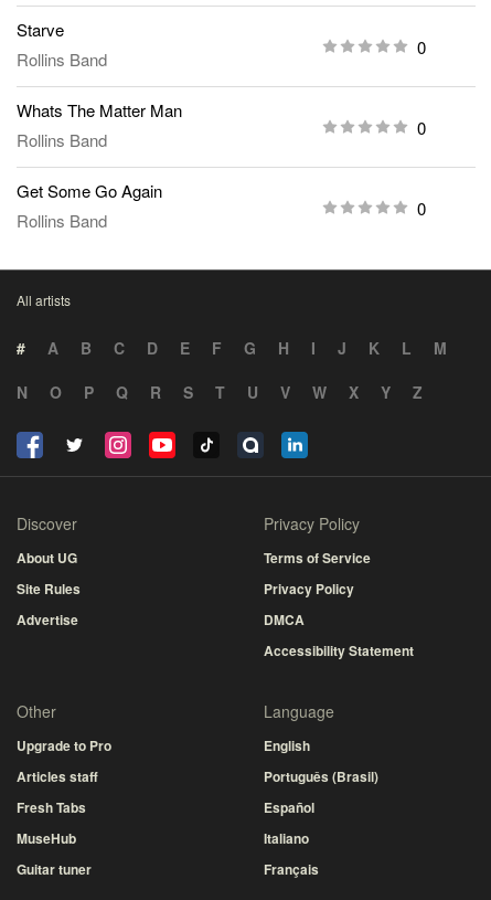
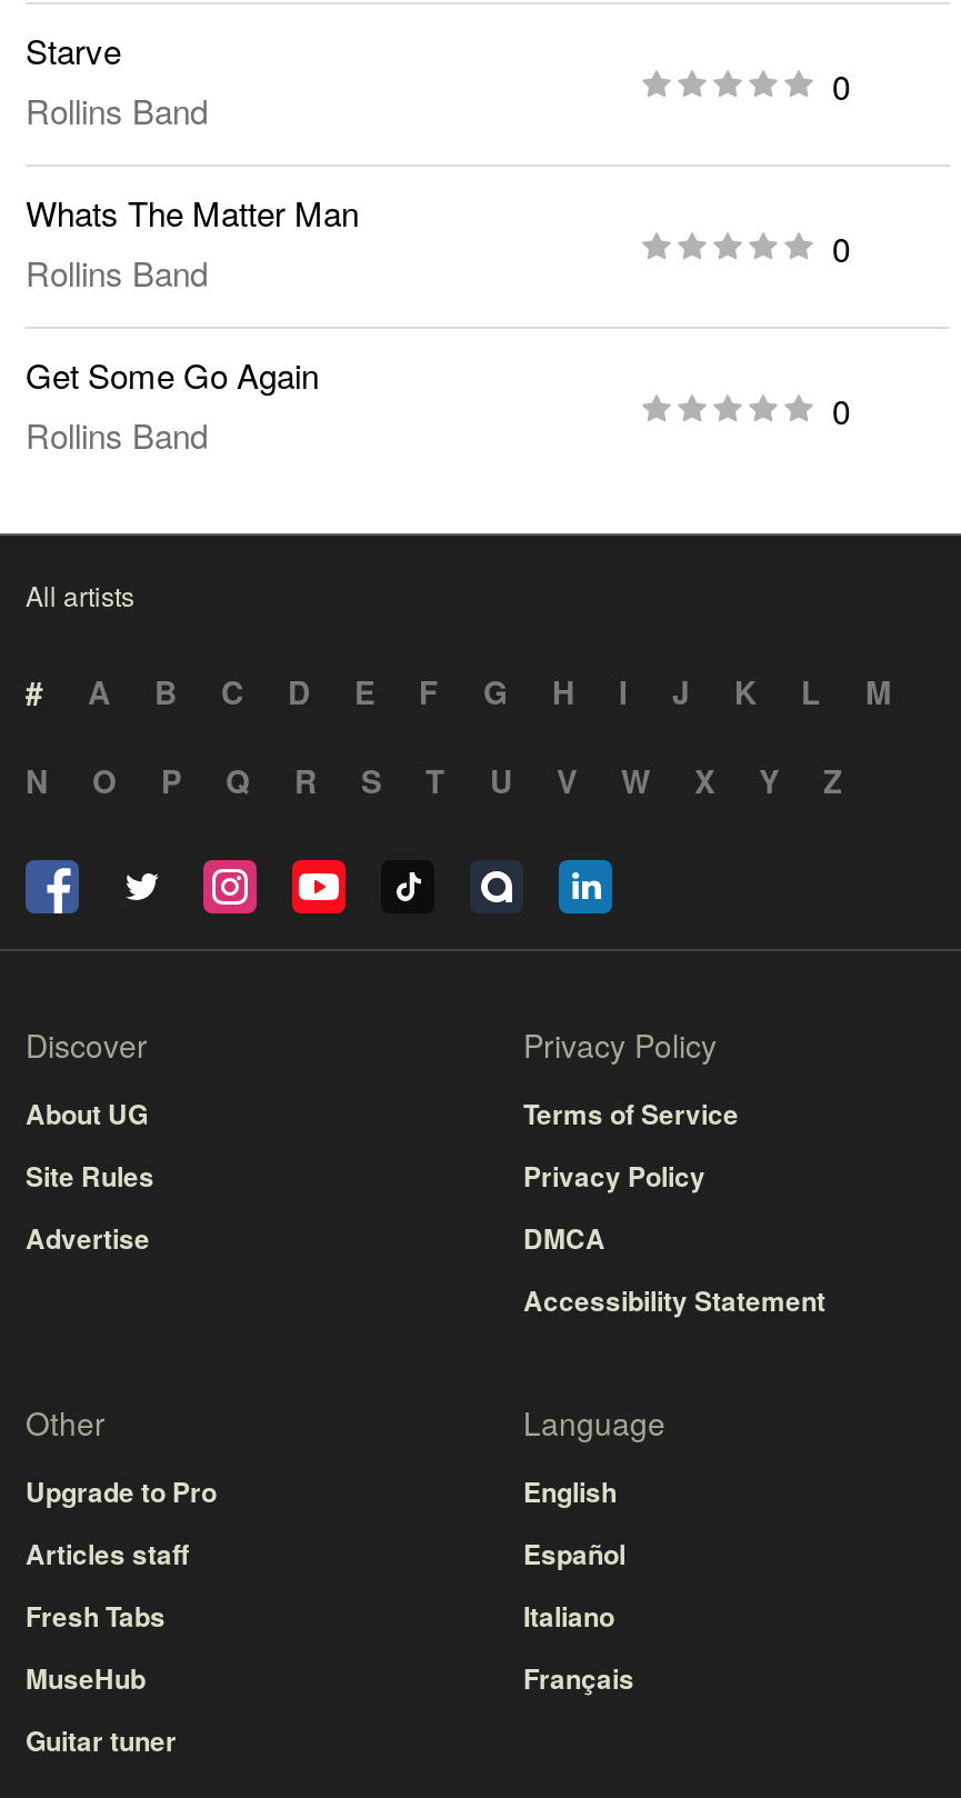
[264,767,378,786] Português (Brasil) -> none
moved [264,798,319,879] -> [523,1534,634,1698]: Español | Italiano | Français

